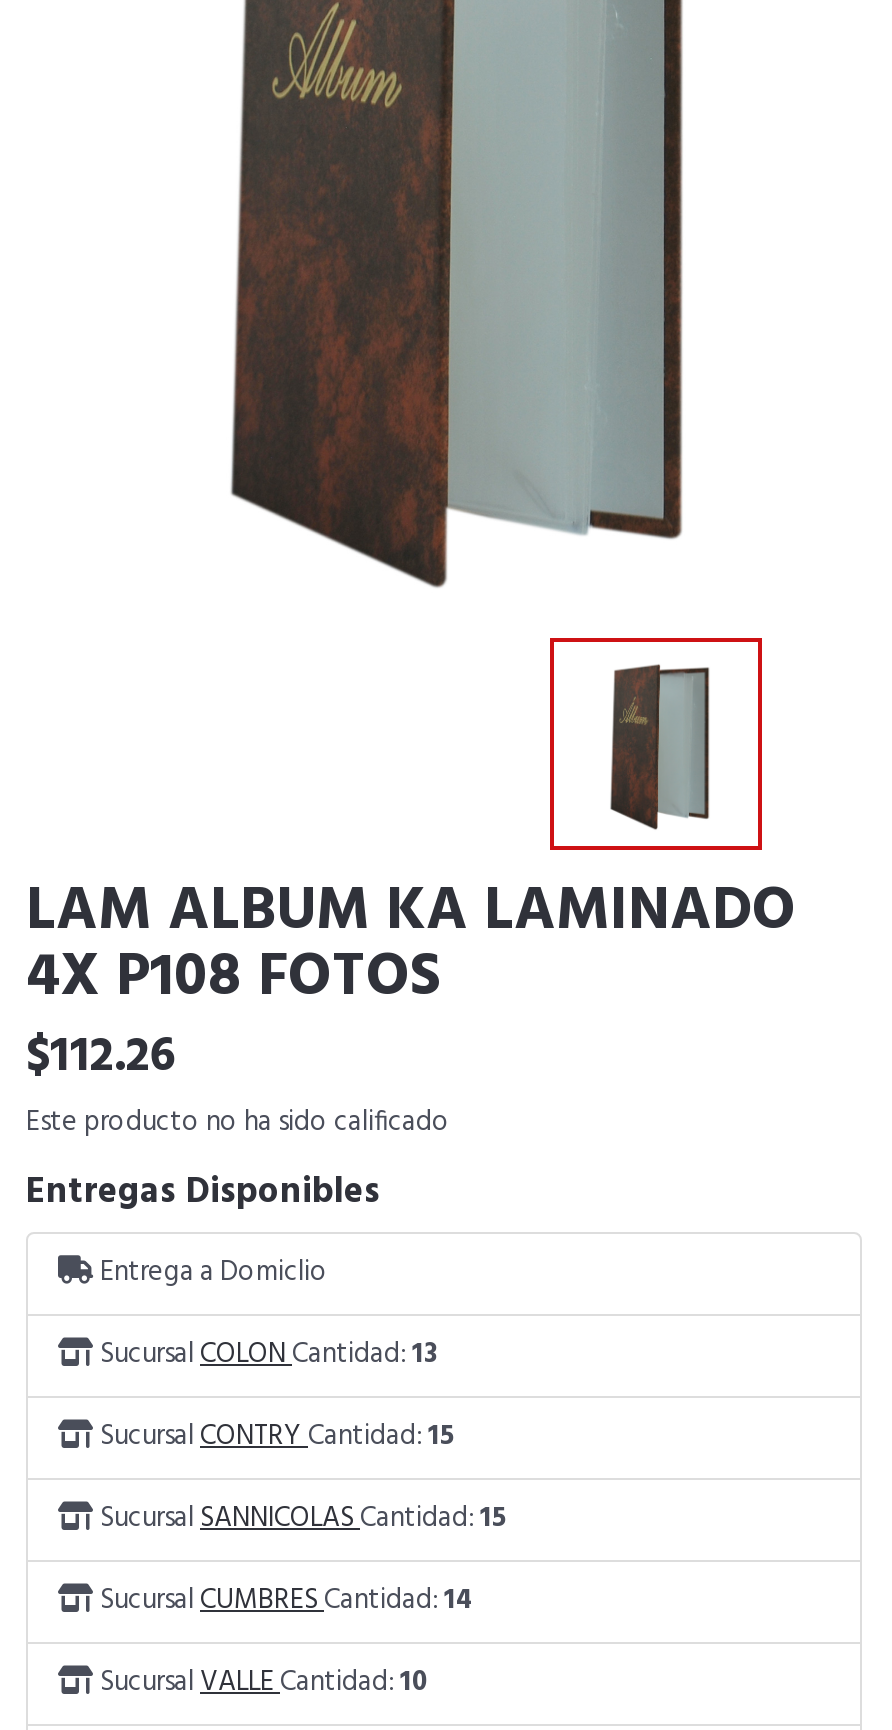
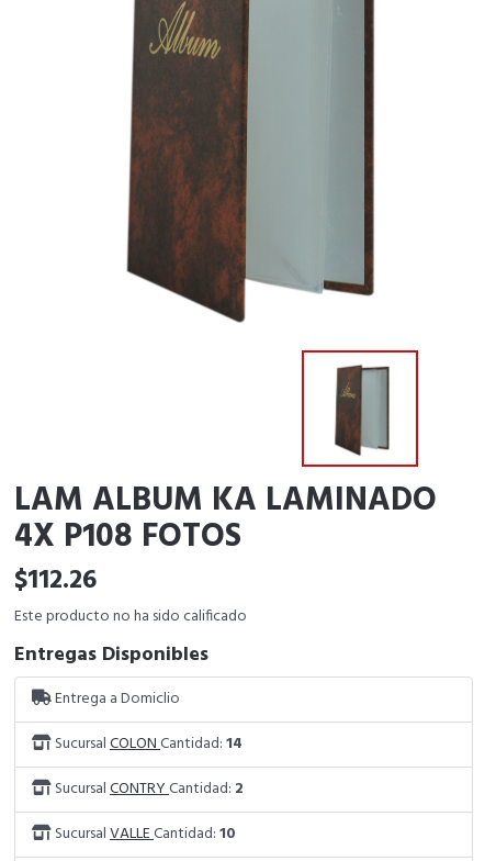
[94,1333,508,1625] Sucursal COLONCantidad:13 | Sucursal CONTRYCantidad:15 | Sucursal SANNICOLASCantidad:15 | Sucursal CUMBRESCantidad:14 -> [52,732,244,802] Sucursal COLONCantidad: 14 | Sucursal CONTRYCantidad: 2

